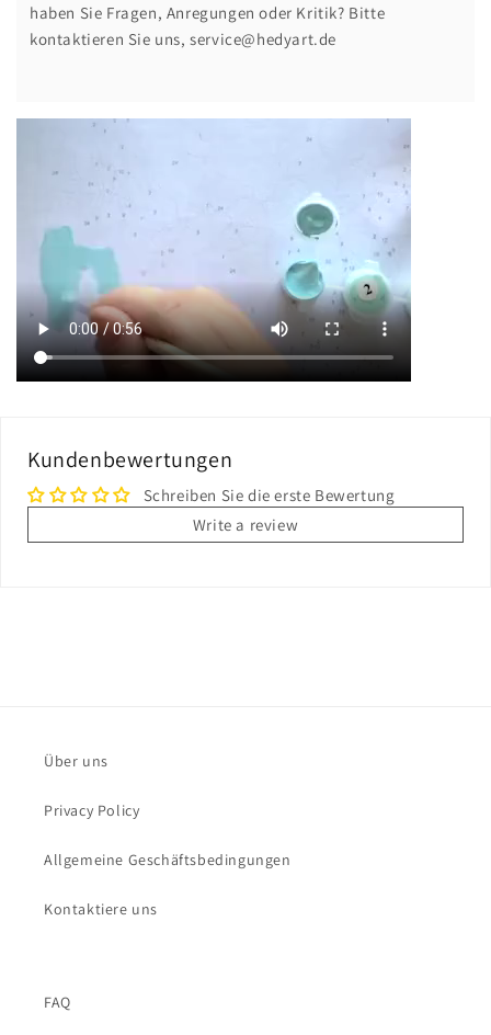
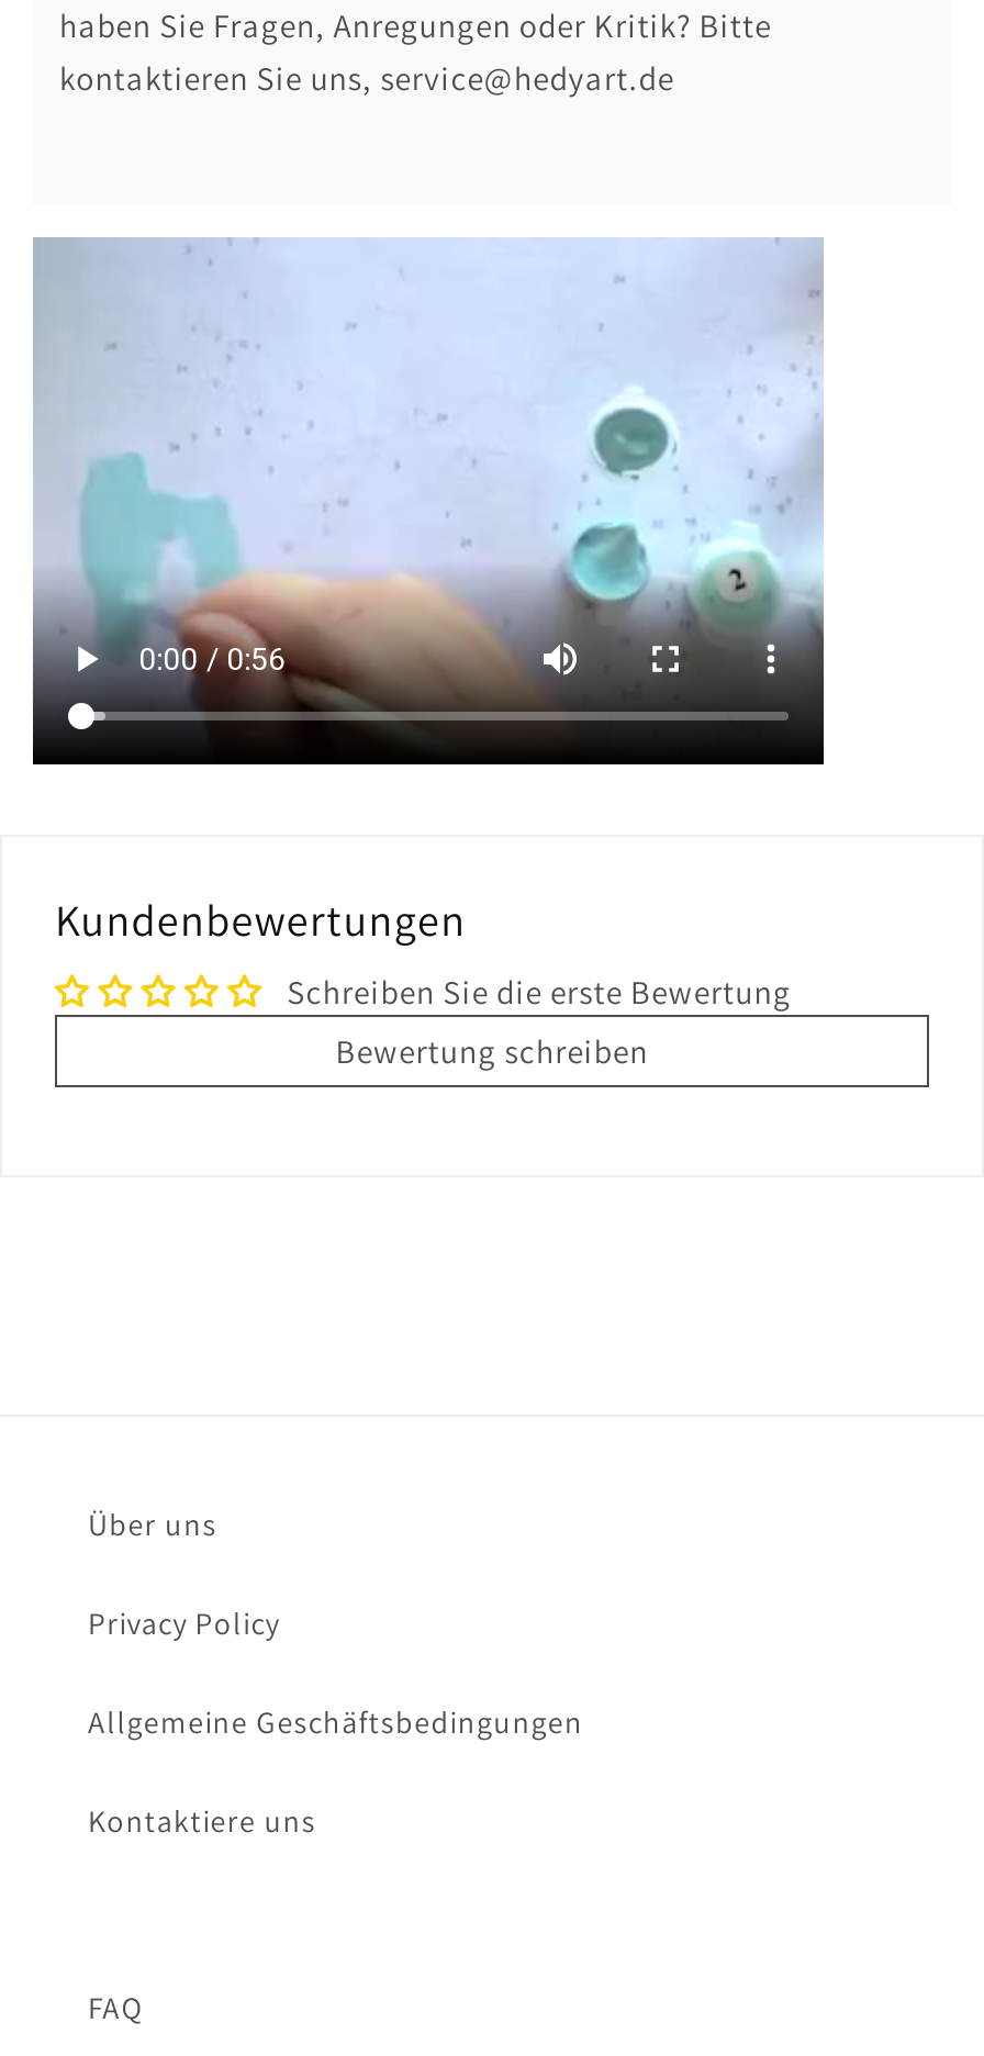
[193,514,298,535] Write a review -> [336,1030,648,1072] Bewertung schreiben

